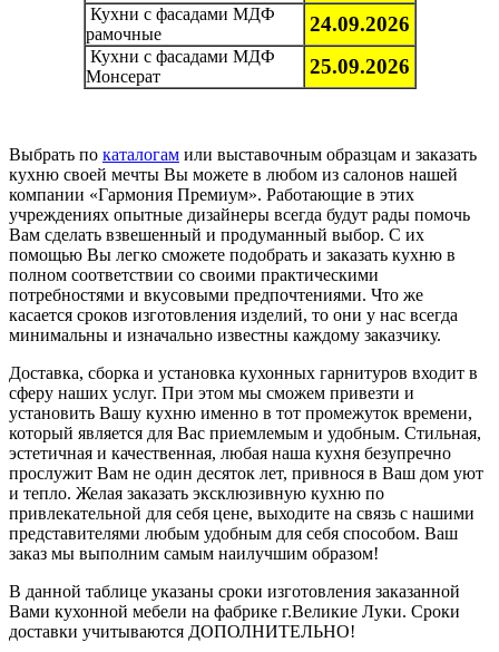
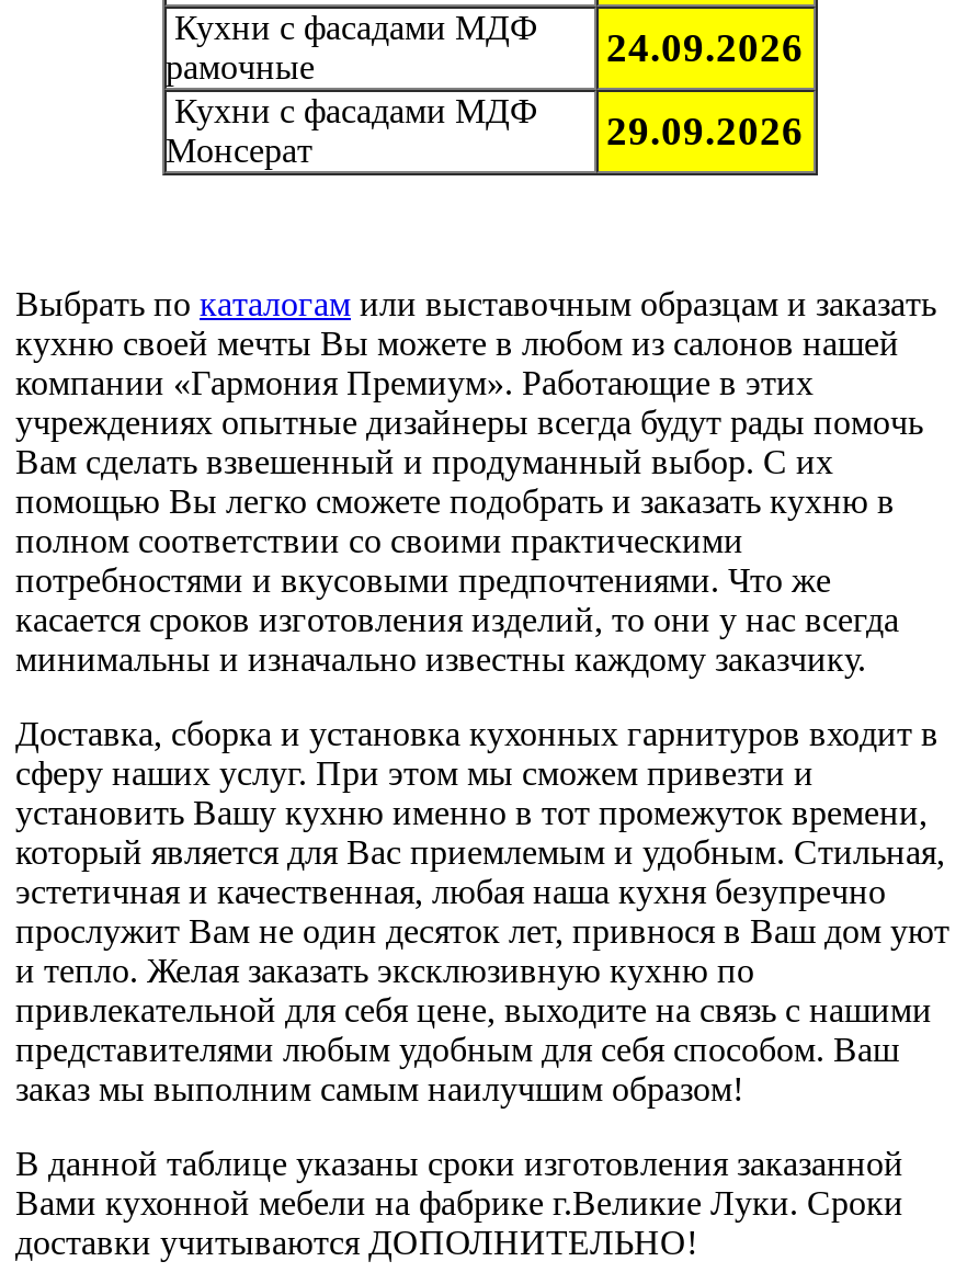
[85,47,409,78] Кухни с фасадами МДФ 25.09.2026 -> [166,92,804,153] Кухни с фасадами МДФ 29.09.2026

